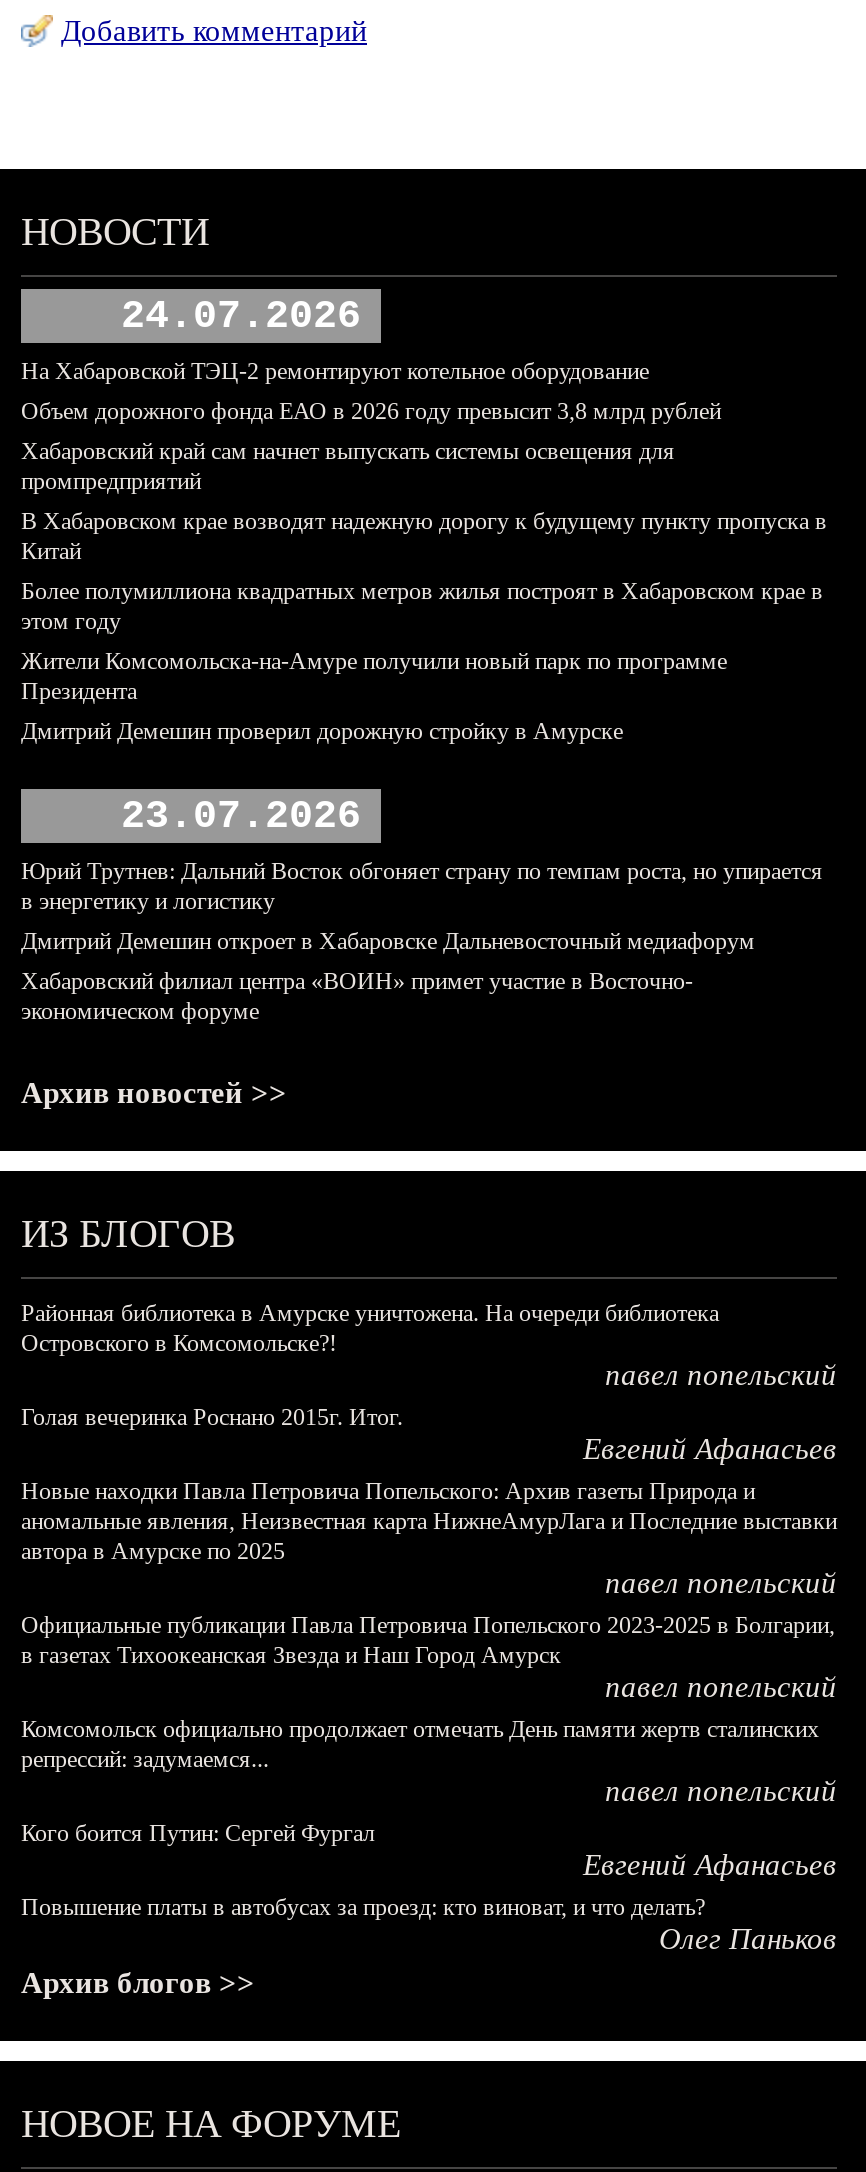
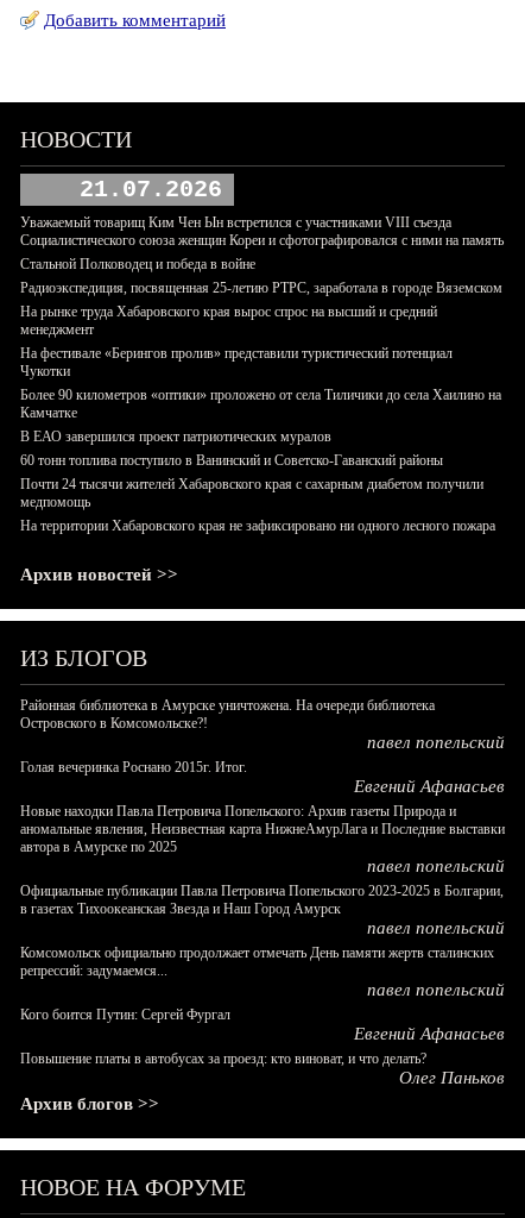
[21,293,827,1025] 24.07.2026 | На Хабаровской ТЭЦ-2 ремонтируют котельное оборудование | Объем дорожного фонда ЕАО в 2026 году превысит 3,8 млрд рублей | Хабаровский край сам начнет выпускать системы освещения для | промпредприятий | В Хабаровском крае возводят надежную дорогу к будущему пункту пропуска в | Китай | Более полумиллиона квадратных метров жилья построят в Хабаровском крае в | этом году | Жители Комсомольска-на-Амуре получили новый парк по программе | Президента | Дмитрий Демешин проверил дорожную стройку в Амурске | 23.07.2026 | Юрий Трутнев: Дальний Восток обгоняет страну по темпам роста, но упирается | в энергетику и логистику | Дмитрий Демешин откроет в Хабаровске Дальневосточный медиафорум | Хабаровский филиал центра «ВОИН» примет участие в Восточно- | экономическом форуме -> [20,176,504,534] 21.07.2026 | Уважаемый товарищ Ким Чен Ын встретился с участниками VIII съезда | Социалистического союза женщин Кореи и сфотографировался с ними на память | Стальной Полководец и победа в войне | Радиоэкспедиция, посвященная 25-летию РТРС, заработала в городе Вяземском | На рынке труда Хабаровского края вырос спрос на высший и средний | менеджмент | На фестивале «Берингов пролив» представили туристический потенциал | Чукотки | Более 90 километров «оптики» проложено от села Тиличики до села Хаилино на | Камчатке | В ЕАО завершился проект патриотических муралов | 60 тонн топлива поступило в Ванинский и Советско-Гаванский районы | Почти 24 тысячи жителей Хабаровского края с сахарным диабетом получили | медпомощь | На территории Хабаровского края не зафиксировано ни одного лесного пожара

